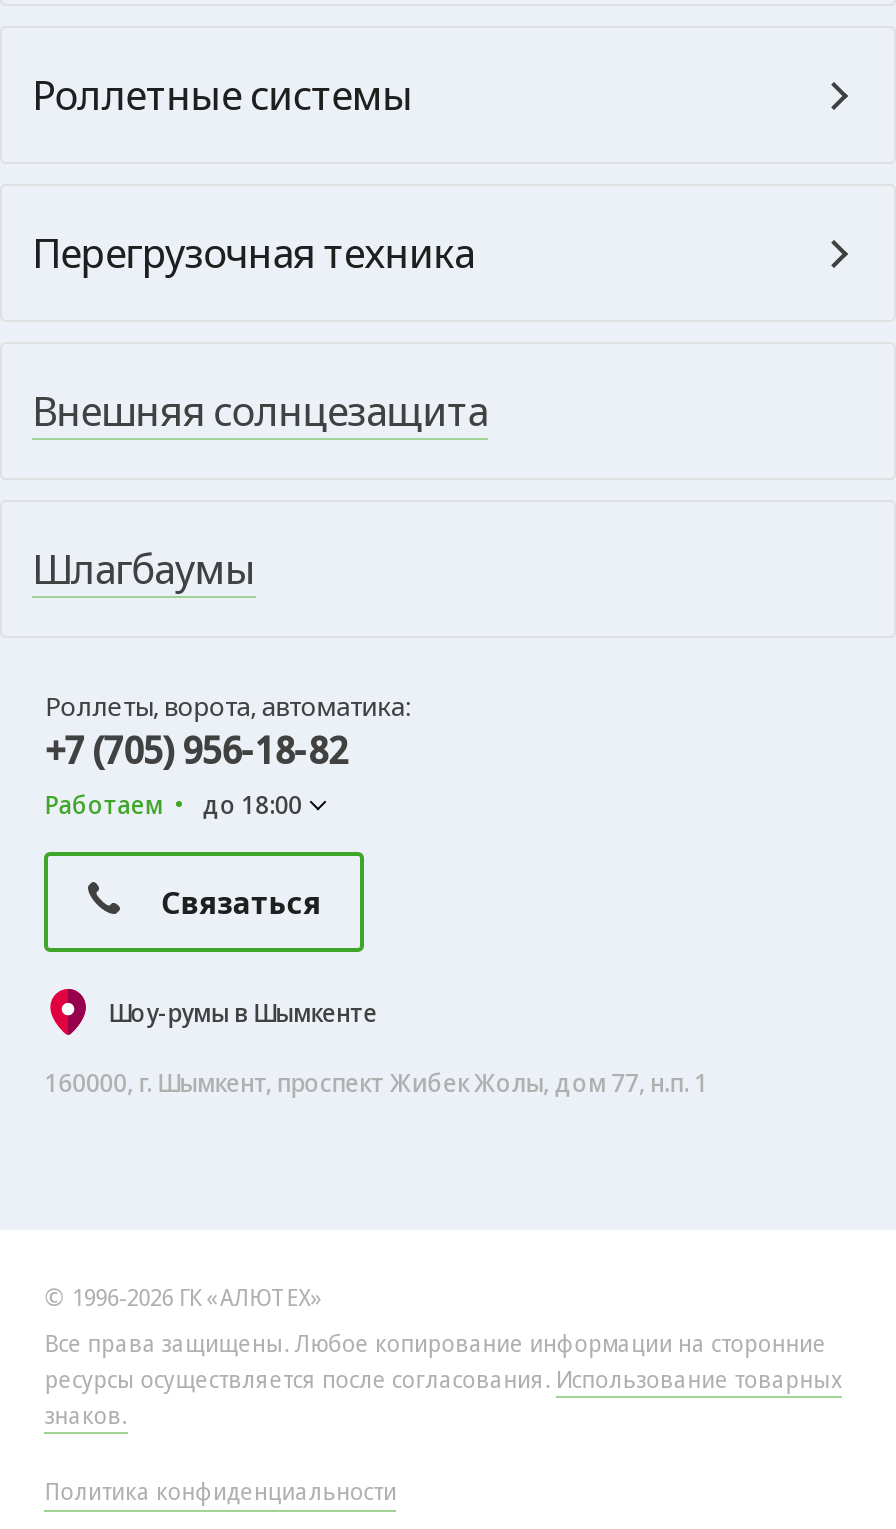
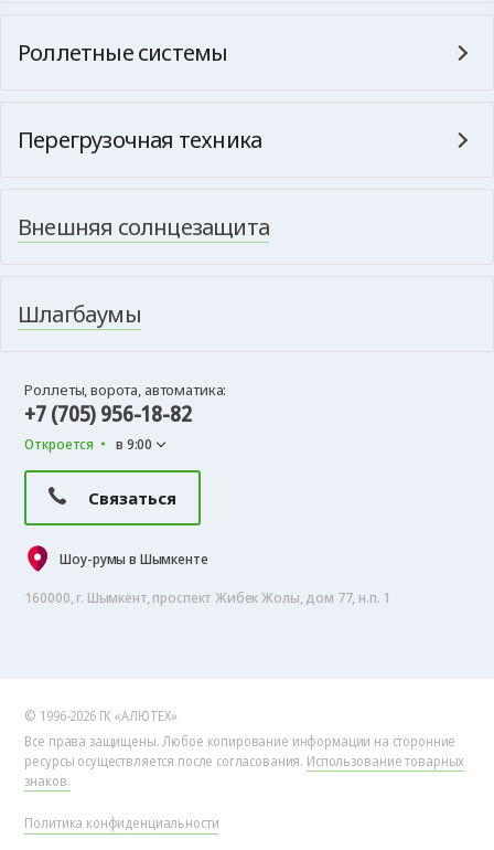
[45,786,302,822] Работаем | до 18:00 -> [25,434,152,454] Откроется | в 9:00

